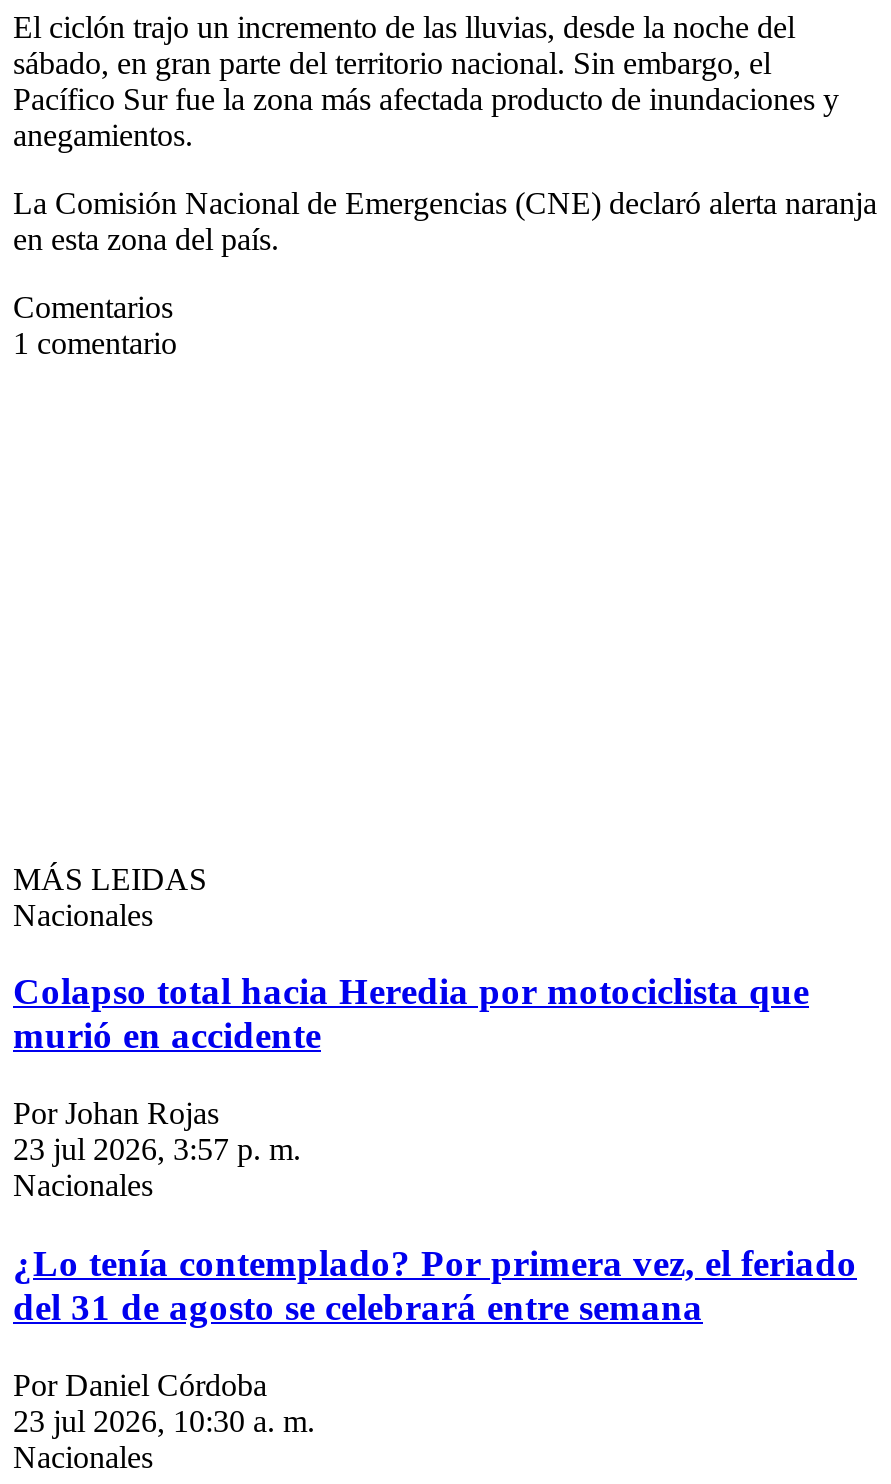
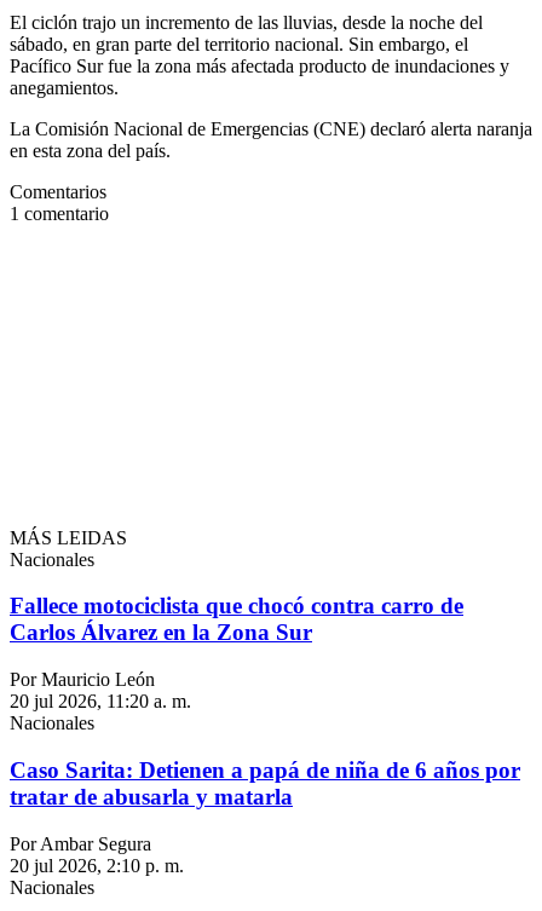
[13,971,809,1057] Colapso total hacia Heredia por motociclista que | murió en accidente -> [10,593,463,645] Fallece motociclista que chocó contra carro de | Carlos Álvarez en la Zona Sur
[13,1096,301,1166] Por Johan Rojas | 23 jul 2026, 3:57 p. m. -> [10,669,191,712] Por Mauricio León | 20 jul 2026, 11:20 a. m.
[13,1242,857,1328] ¿Lo tenía contemplado? Por primera vez, el feriado | del 31 de agosto se celebrará entre semana -> [10,757,520,809] Caso Sarita: Detienen a papá de niña de 6 años por | tratar de abusarla y matarla
[13,1367,315,1437] Por Daniel Córdoba | 23 jul 2026, 10:30 a. m. -> [10,833,184,875] Por Ambar Segura | 20 jul 2026, 2:10 p. m.

